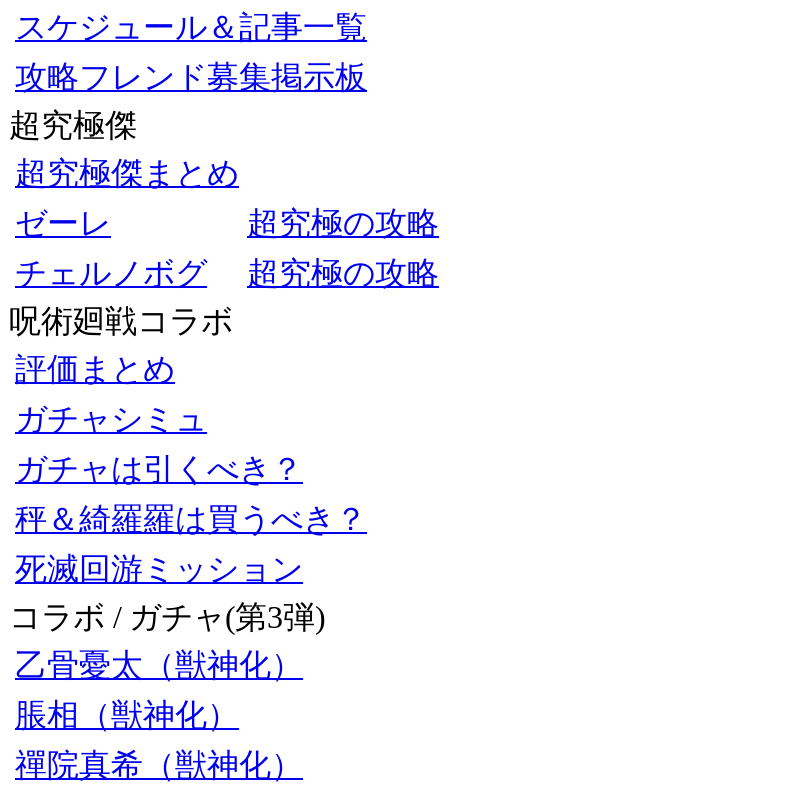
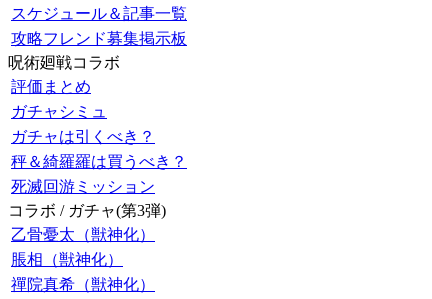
[9,108,439,290] 超究極傑 | 超究極傑まとめ | ゼーレ | 超究極の攻略 | チェルノボグ | 超究極の攻略 -> none

